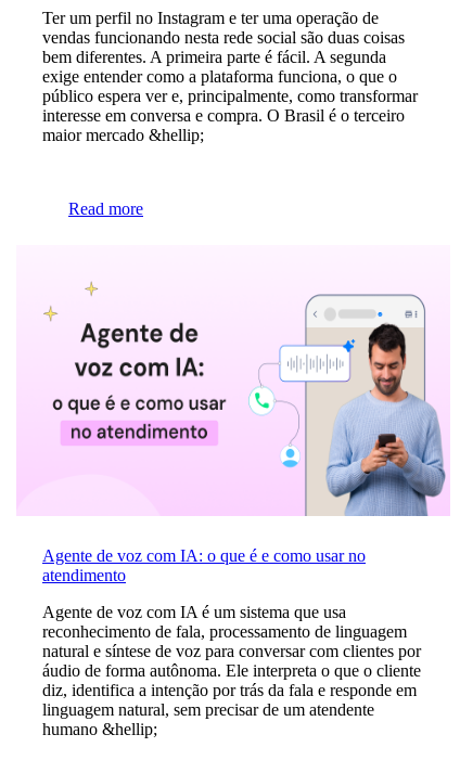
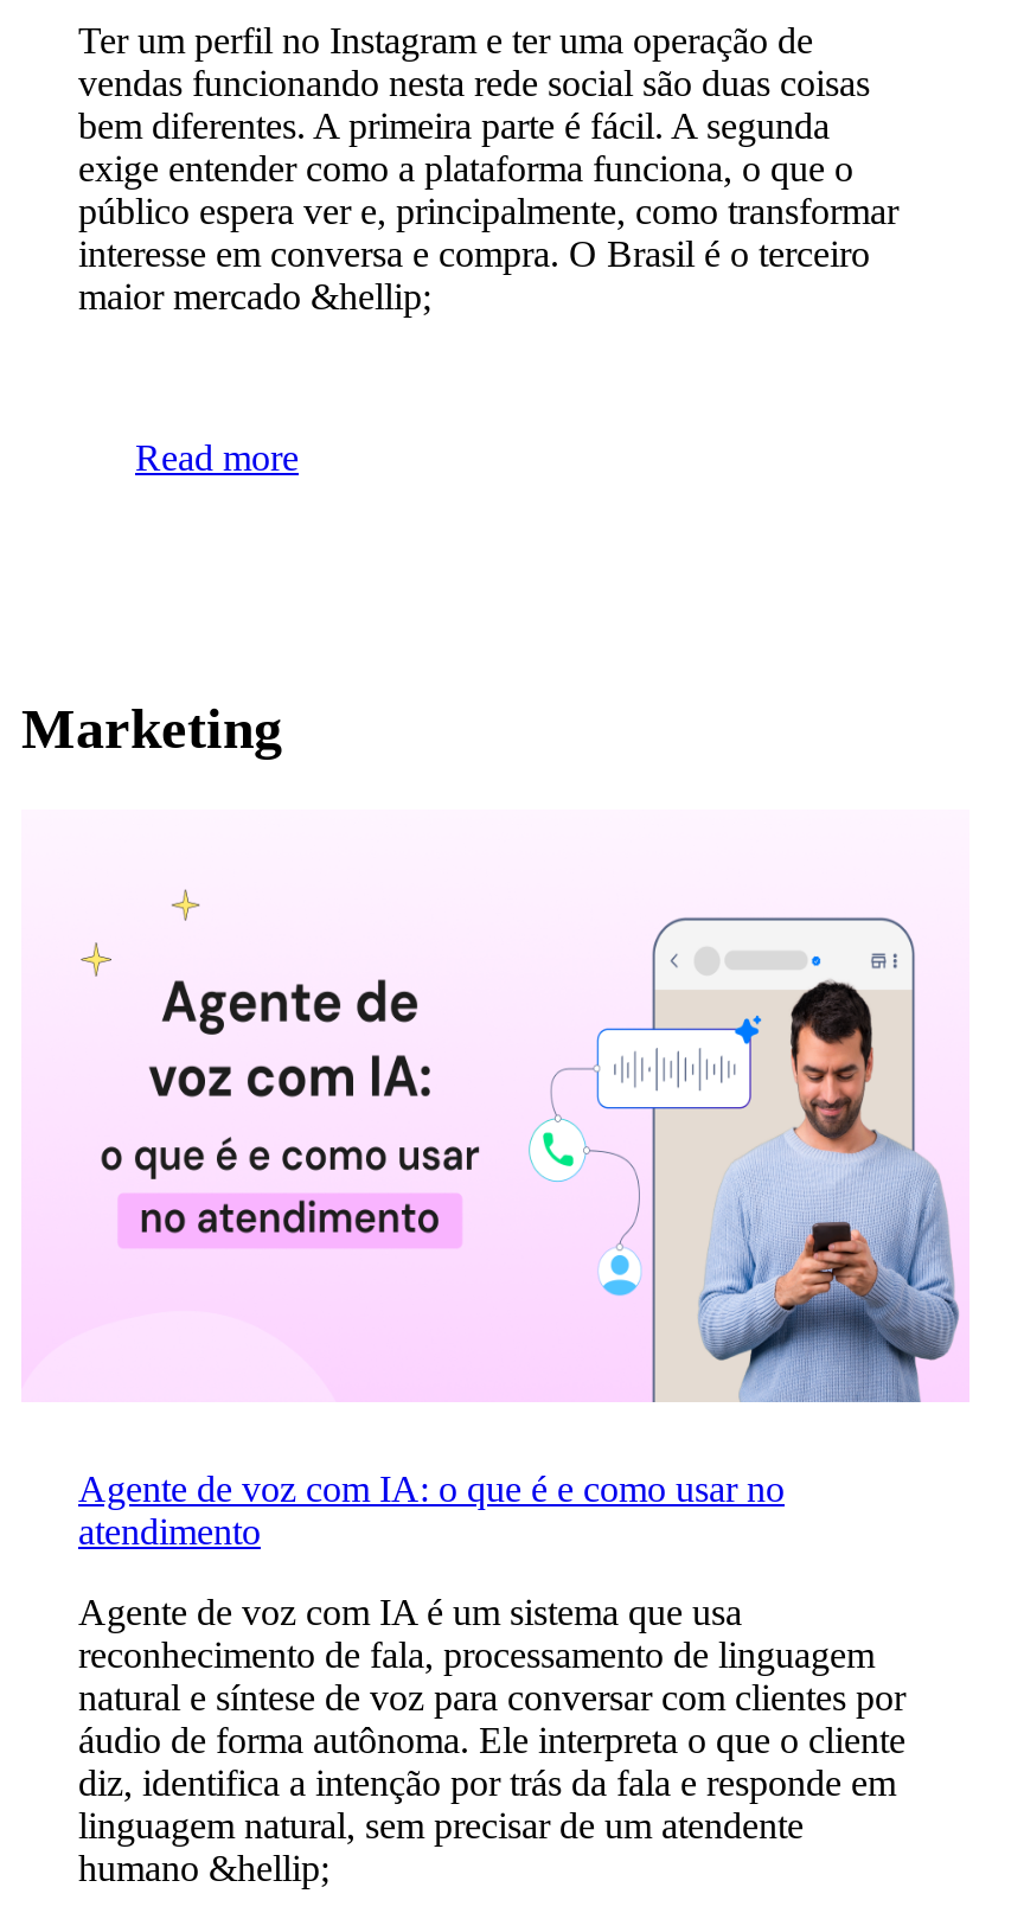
none -> [21,699,282,760] Marketing

